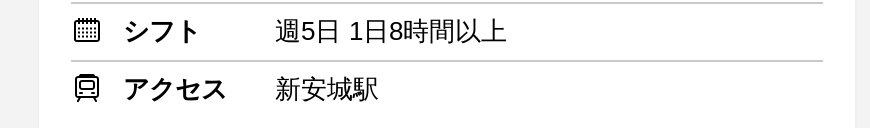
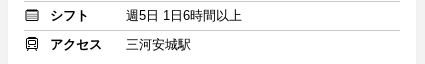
[275,16,507,46] 週5日 1日8時間以上 -> [126,8,242,23] 週5日 1日6時間以上
[275,74,379,104] 新安城駅 -> [126,37,191,52] 三河安城駅

